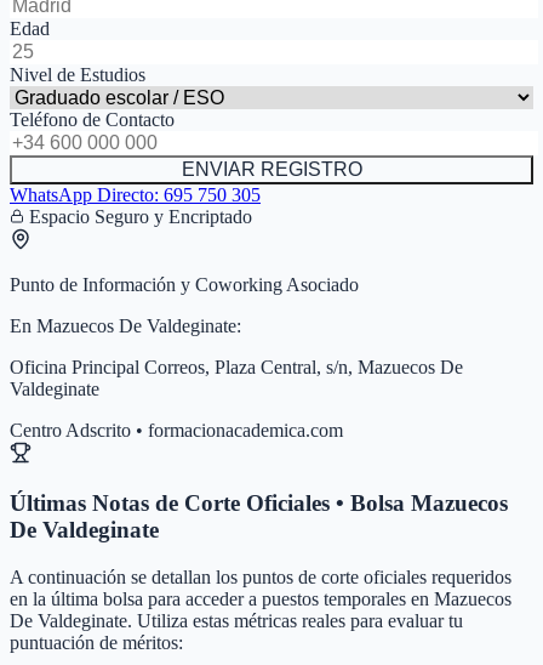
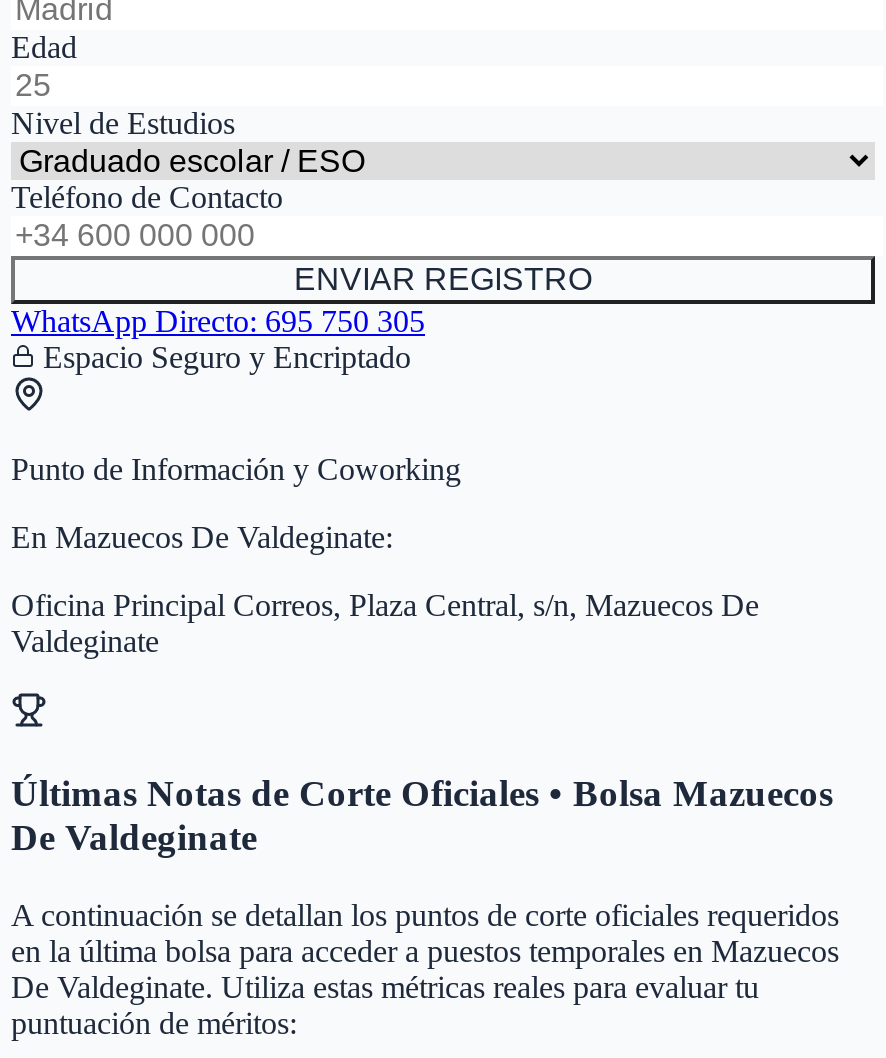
[10,274,359,295] Punto de Información y Coworking Asociado -> [11,451,461,485] Punto de Información y Coworking
[10,420,343,440] Centro Adscrito • formacionacademica.com -> none

